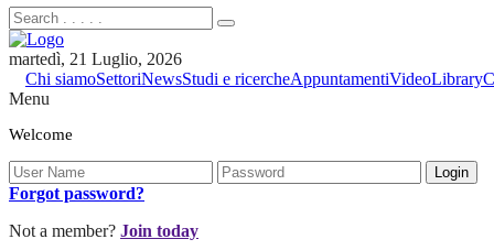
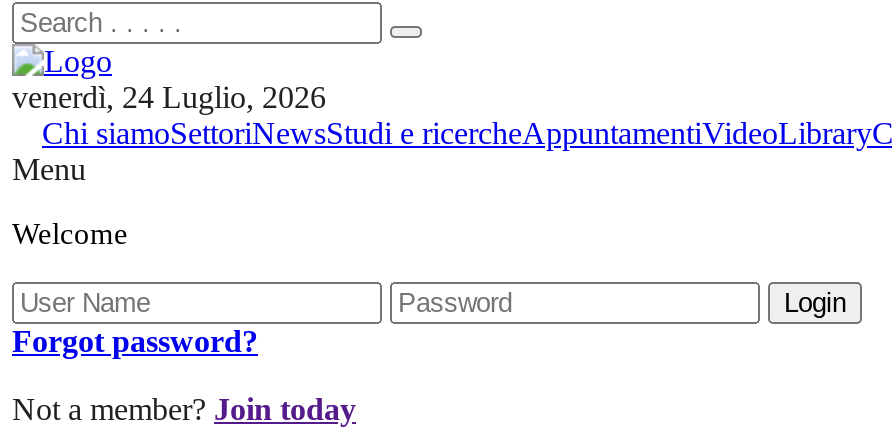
[9,50,182,68] martedì, 21 Luglio, 2026 -> [12,80,326,114] venerdì, 24 Luglio, 2026

